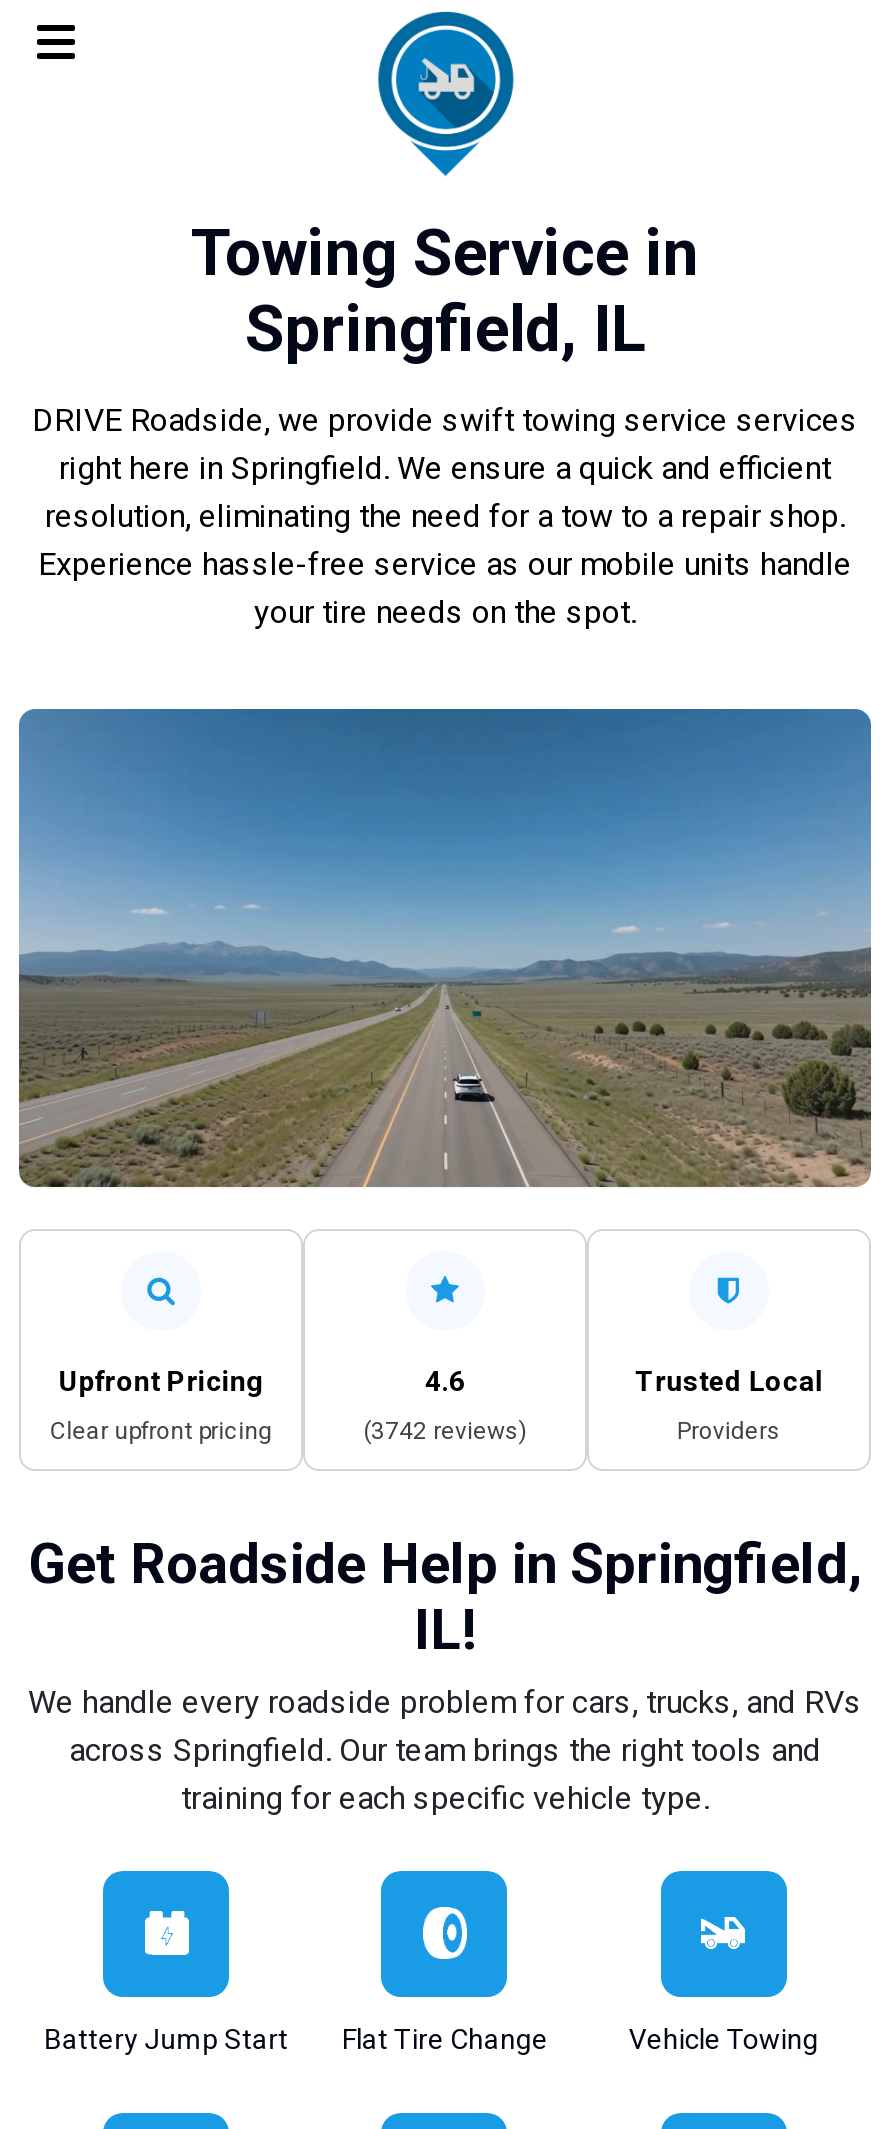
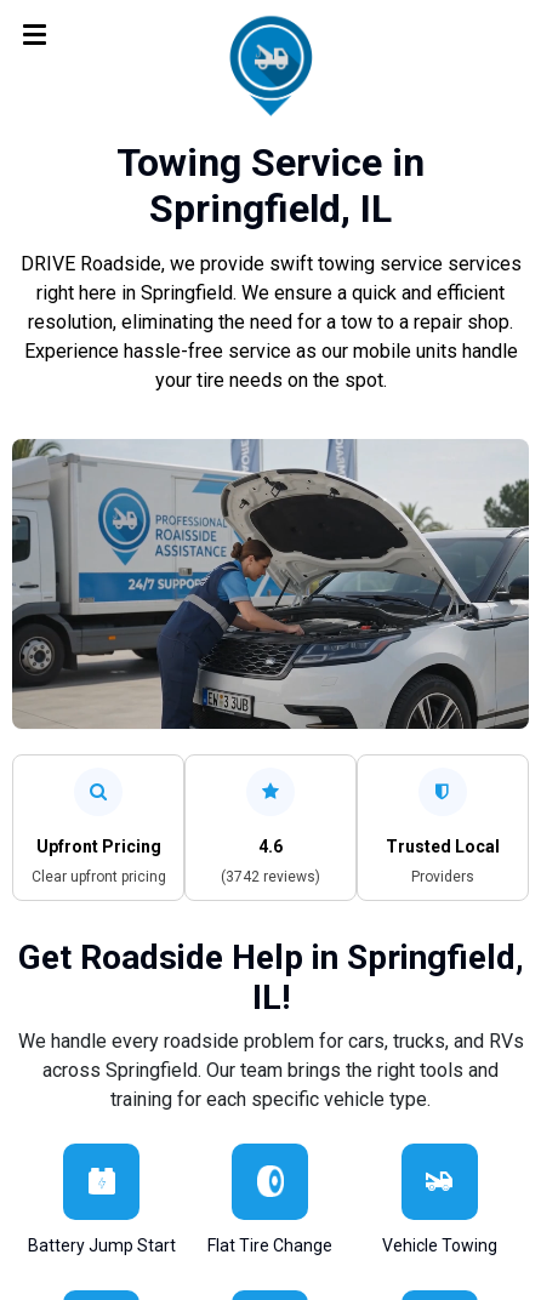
[17,707,873,1189] [image] -> [11,438,530,730] [image]

